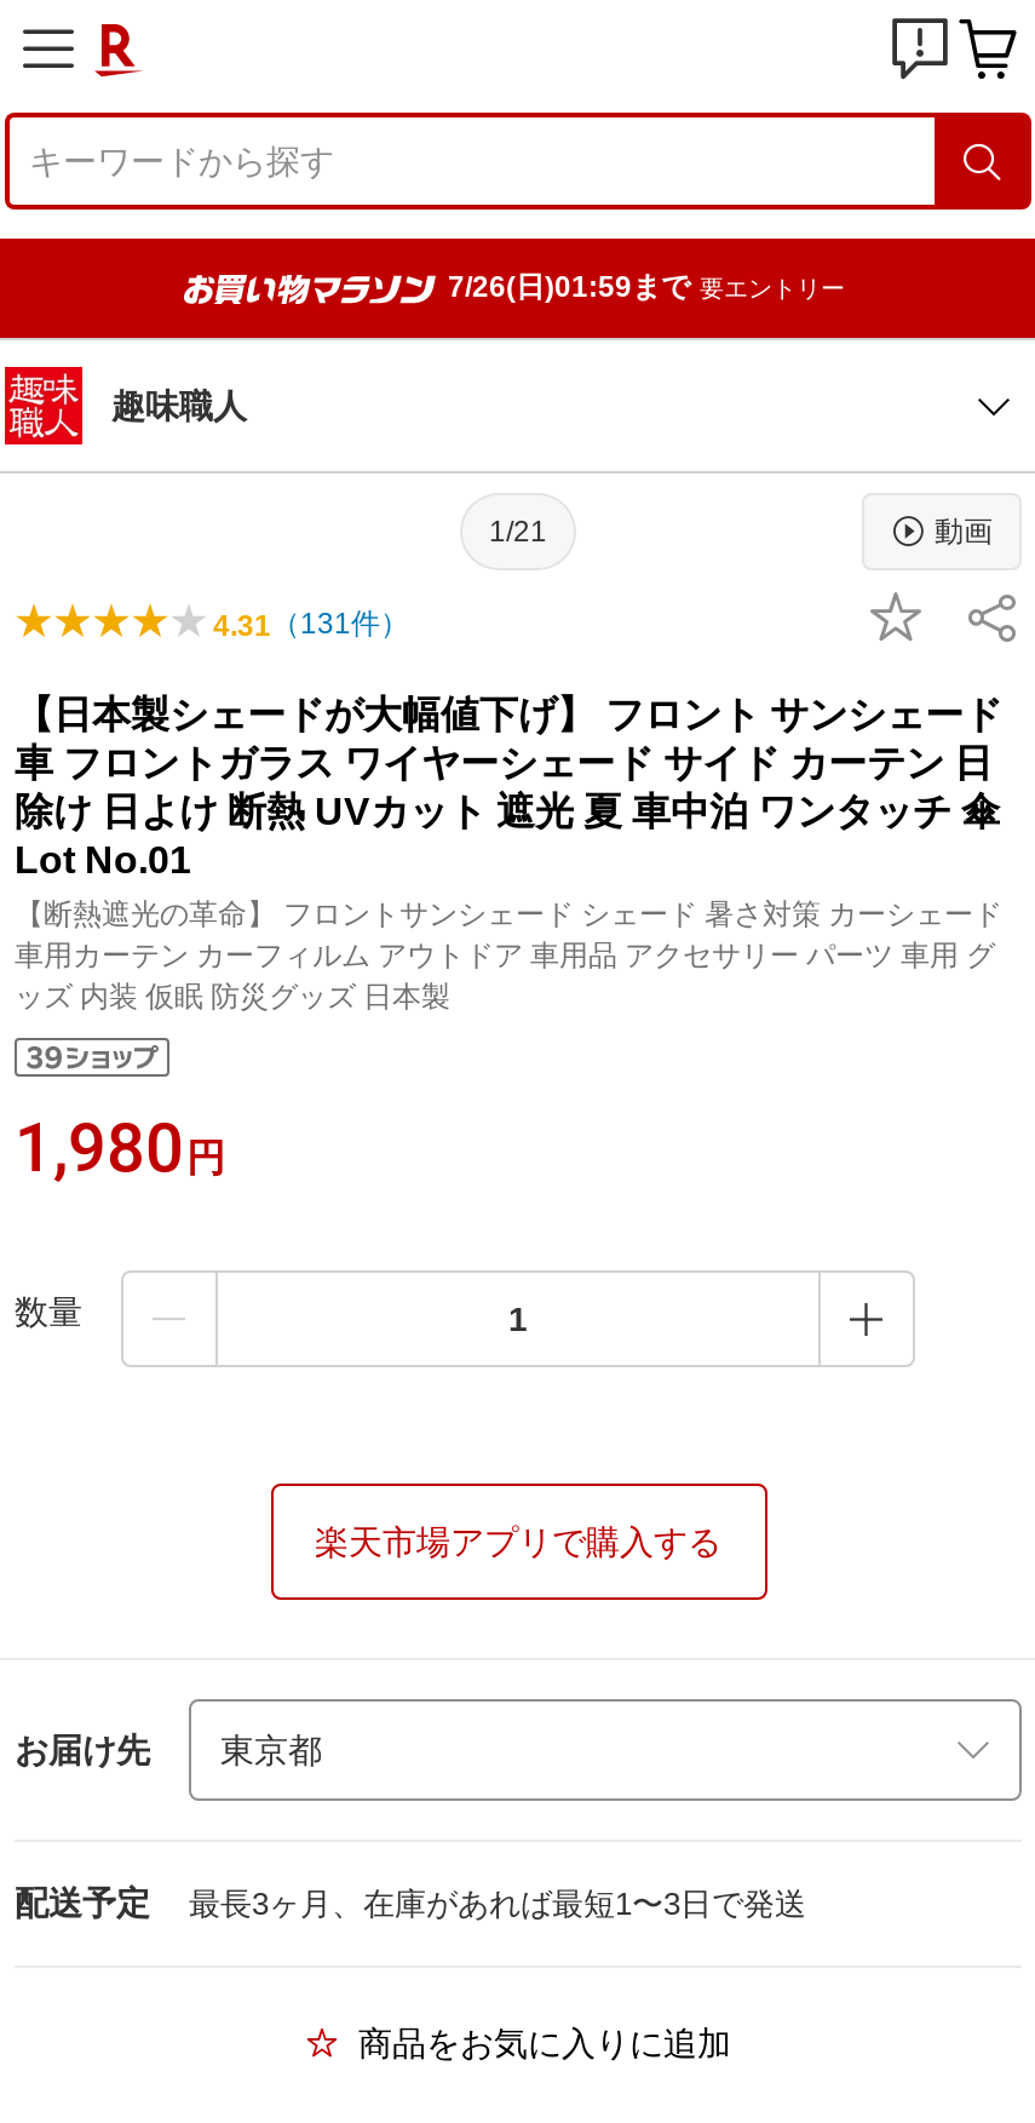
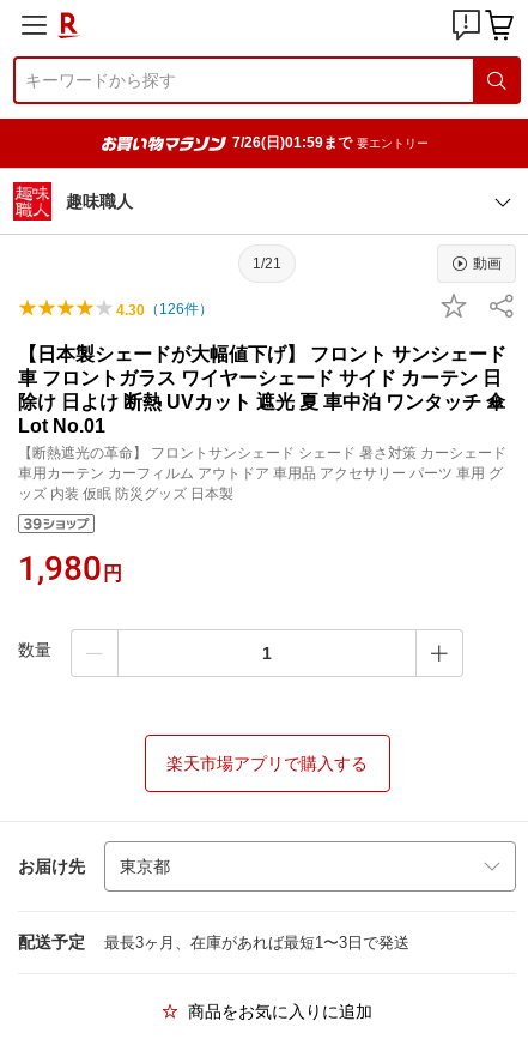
[213,607,409,643] 4.31（131件） -> [116,301,213,319] 4.30（126件）

